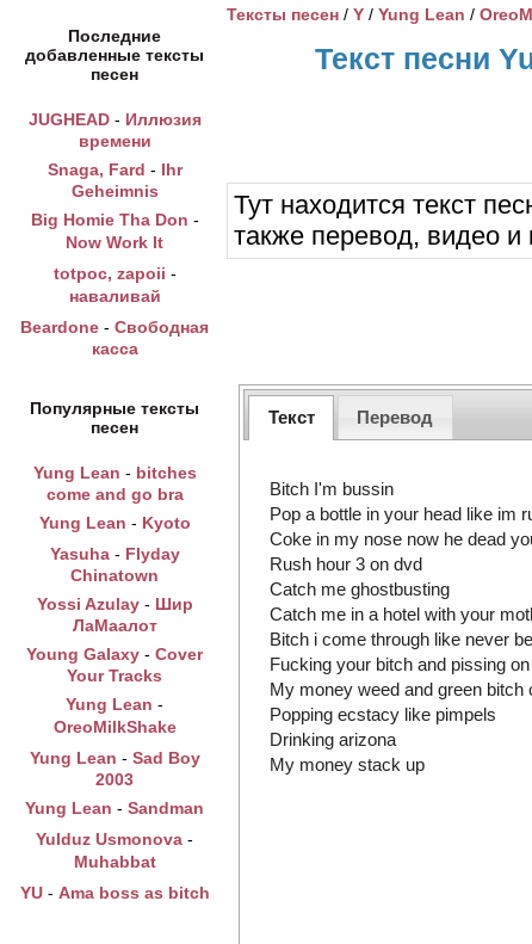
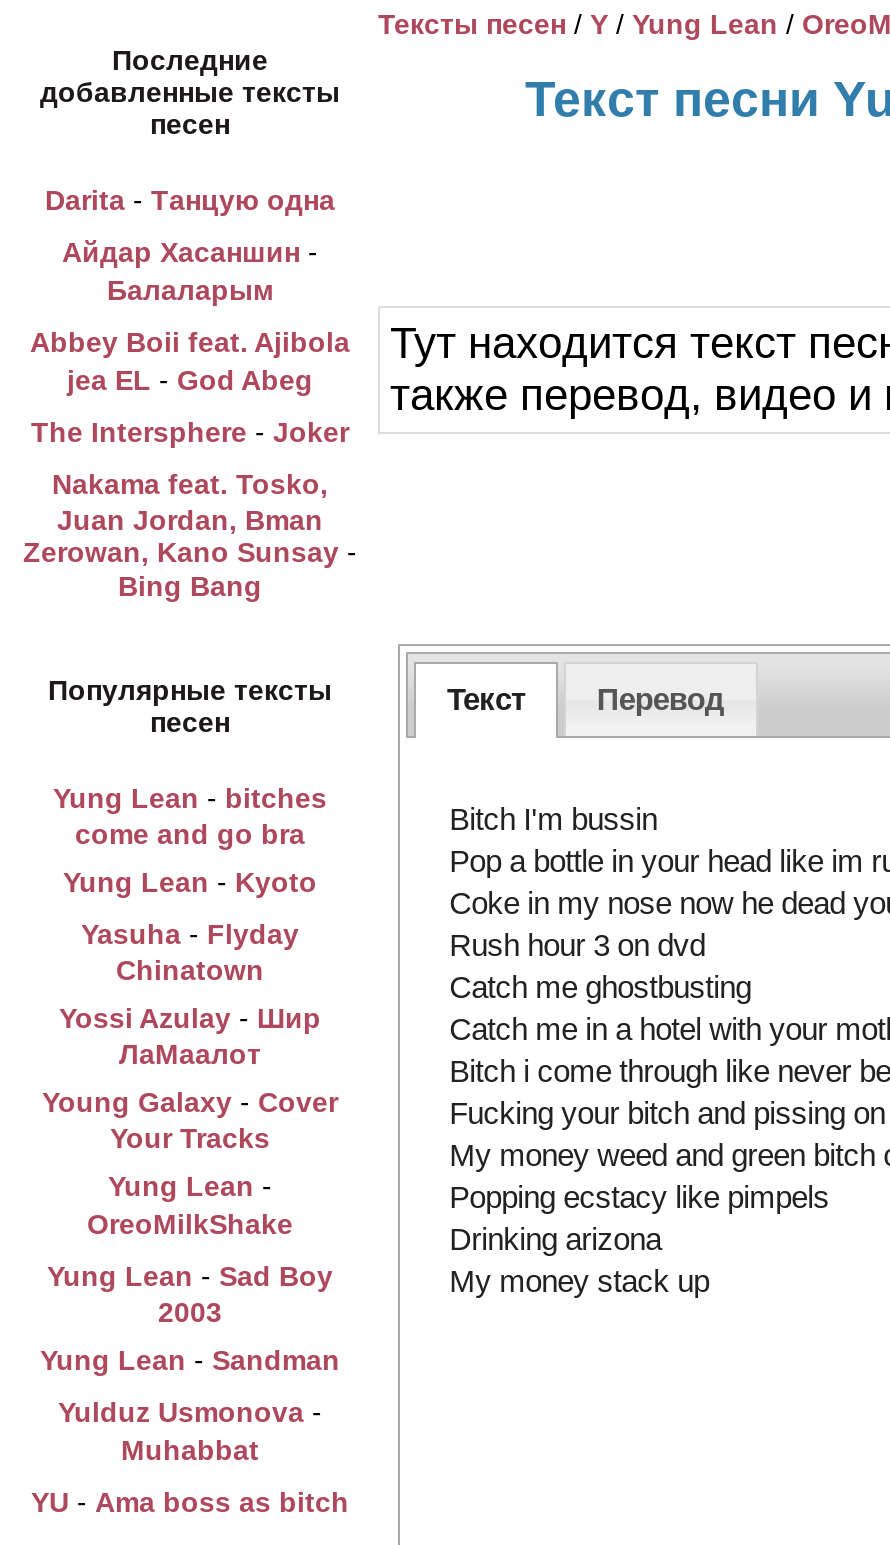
[28,110,201,151] JUGHEAD - Иллюзия | времени -> [45,184,335,216] Darita - Танцую одна
[47,160,182,201] Snaga, Fard - Ihr | Geheimnis -> [62,236,318,306] Айдар Хасаншин - | Балаларым
[30,210,199,252] Big Homie Tha Don - | Now Work It -> [30,326,350,396] Abbey Boii feat. Ajibola | jea EL - God Abeg
[53,264,176,306] totpoc, zapoii - | наваливай -> [31,416,349,448] The Intersphere - Joker
[20,318,209,358] Beardone - Свободная | касса -> [23,468,357,602] Nakama feat. Tosko, | Juan Jordan, Bman | Zerowan, Kano Sunsay - | Bing Bang

